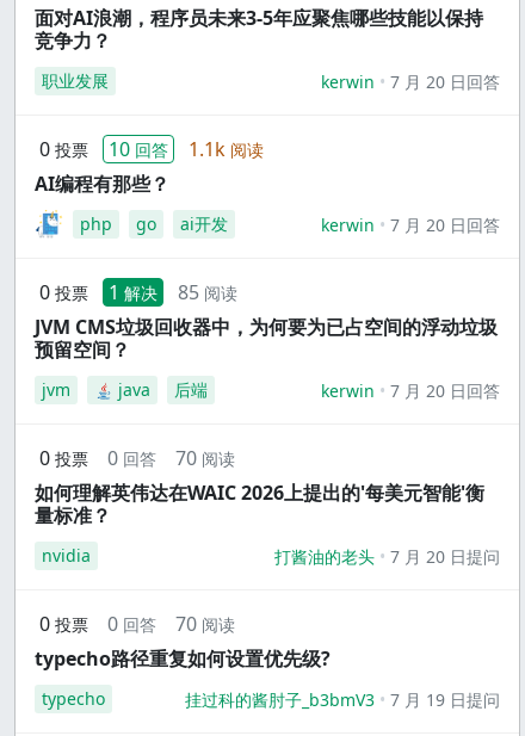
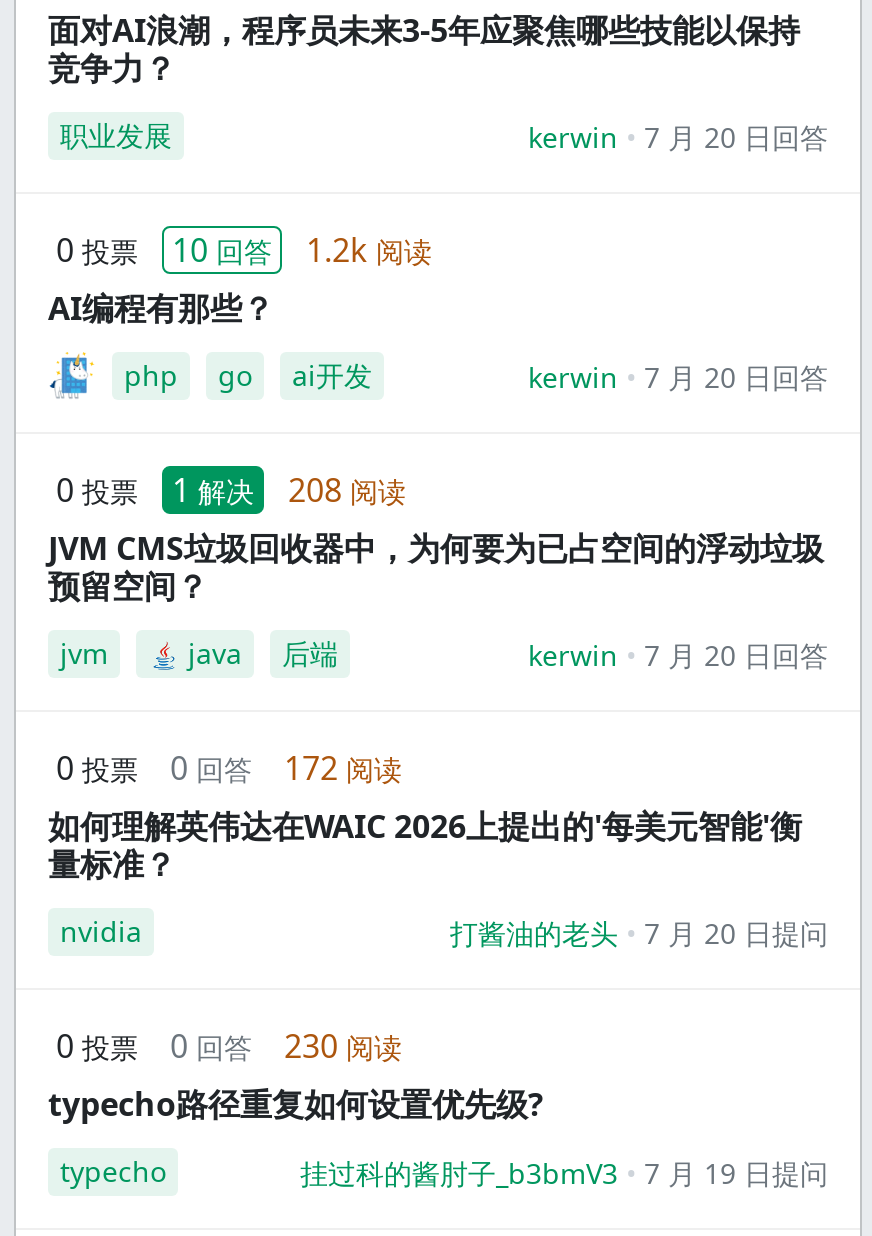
[39,136,264,162] 0 投票 10 回答 1.1k 阅读 -> [56,228,432,272] 0 投票 10 回答 1.2k 阅读
[39,279,237,305] 0 投票 1 解决 85 阅读 -> [56,468,406,512] 0 投票 1 解决 208 阅读
[39,445,235,471] 0 投票 0 回答 70 阅读 -> [56,746,402,790] 0 投票 0 回答 172 阅读
[39,611,235,637] 0 投票 0 回答 70 阅读 -> [56,1024,402,1068] 0 投票 0 回答 230 阅读

